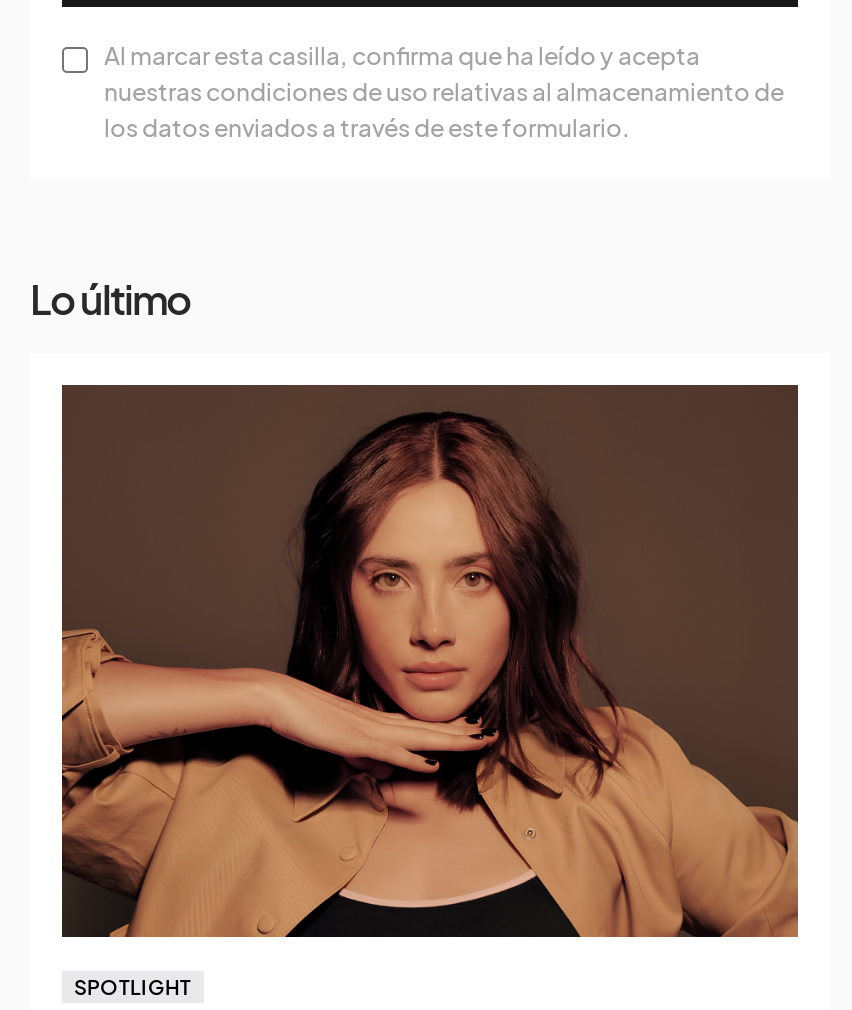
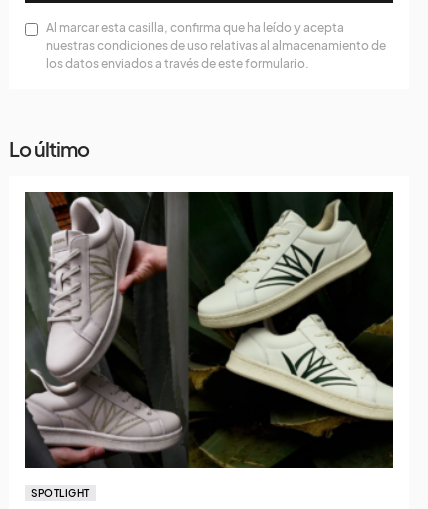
[60,385,800,939] [image] -> [24,192,394,469] [image]

